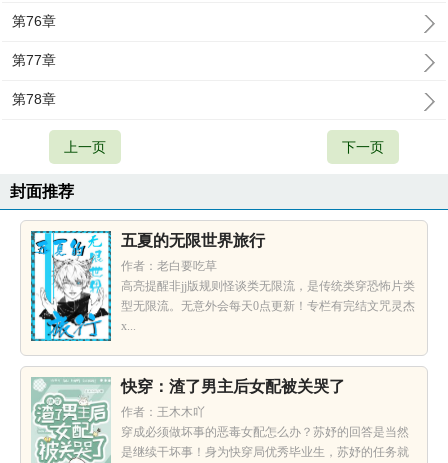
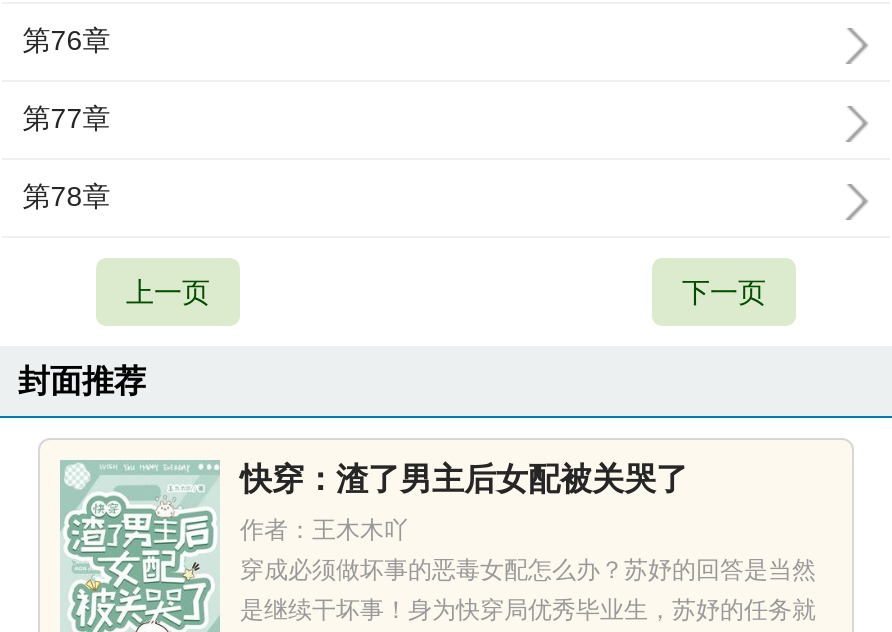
[30,230,415,347] [image] | 五夏的无限世界旅行 | 作者：老白要吃草 | 高亮提醒非jj版规则怪谈类无限流，是传统类穿恐怖片类 | 型无限流。无意外会每天0点更新！专栏有完结文咒灵杰 | x... -> none

